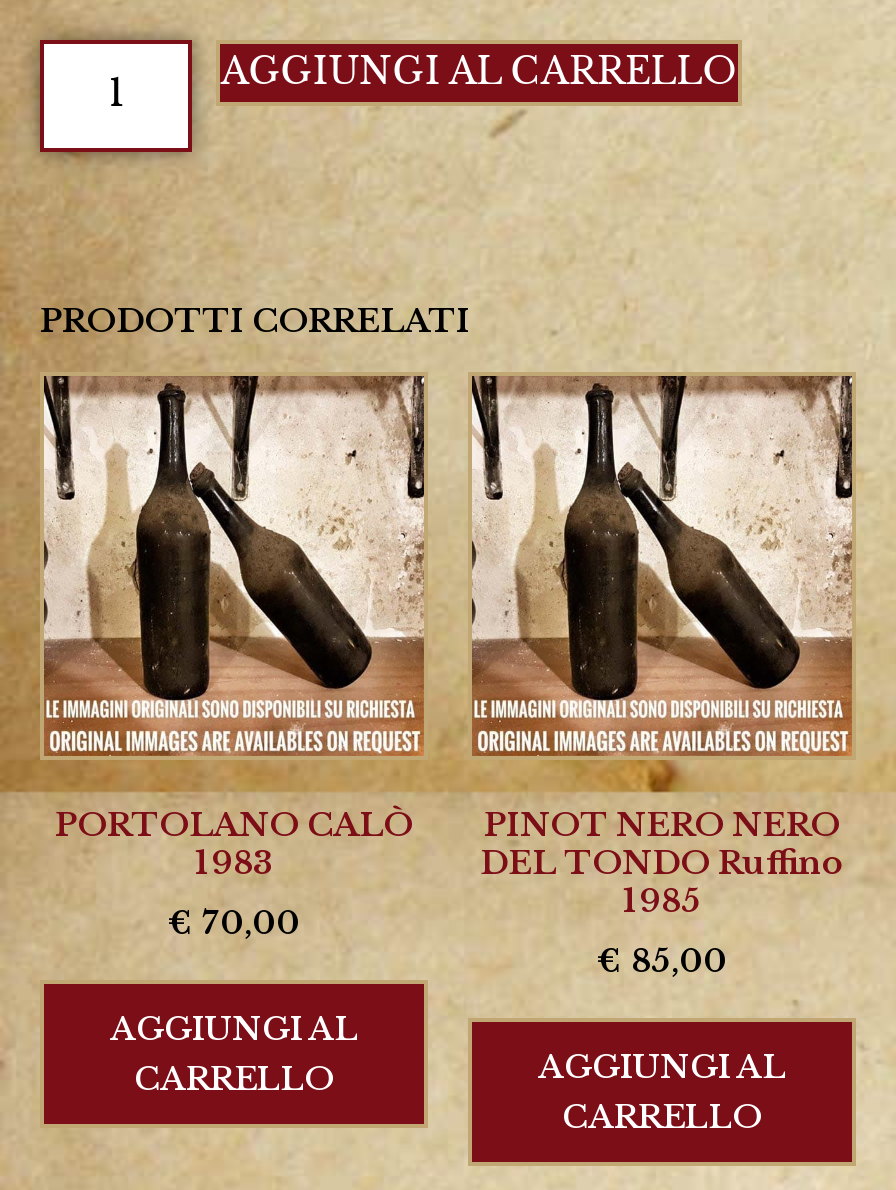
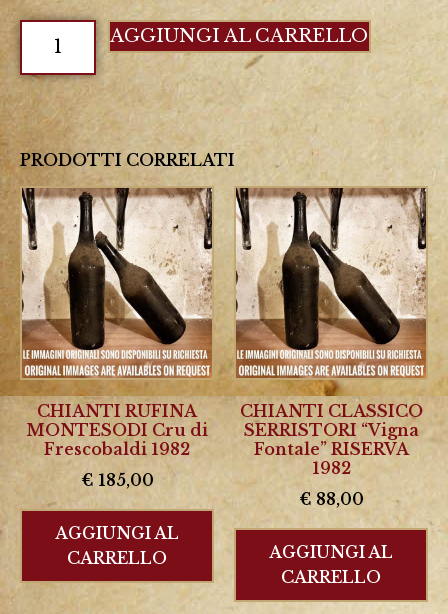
[55,803,413,881] PORTOLANO CALÒ | 1983 -> [26,401,208,459] CHIANTI RUFINA | MONTESODI Cru di | Frescobaldi 1982
[480,803,844,919] PINOT NERO NERO | DEL TONDO Ruffino | 1985 -> [239,401,422,478] CHIANTI CLASSICO | SERRISTORI “Vigna | Fontale” RISERVA | 1982
[168,902,300,942] €70,00 -> [80,470,153,490] €185,00
[597,940,727,980] €85,00 -> [298,489,363,509] €88,00

